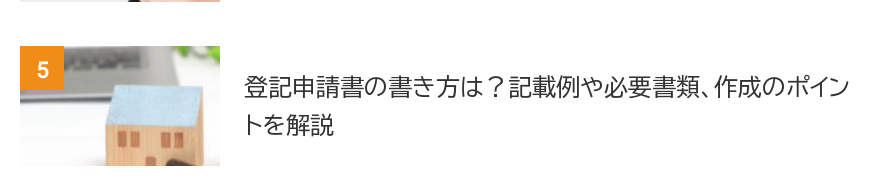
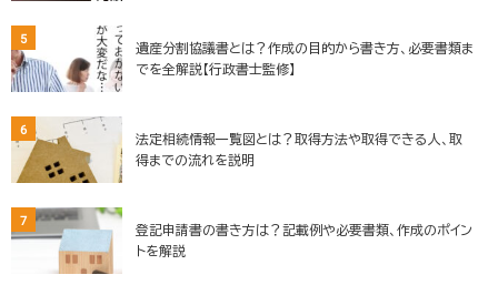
none -> [10,26,474,93] [image] | 遺産分割協議書とは？作成の目的から書き方、必要書類ま | でを全解説【行政書士監修】
none -> [11,116,462,184] [image] | 6 | 法定相続情報一覧図とは？取得方法や取得できる人、取 | 得までの流れを説明
none -> [20,214,27,226] 7

